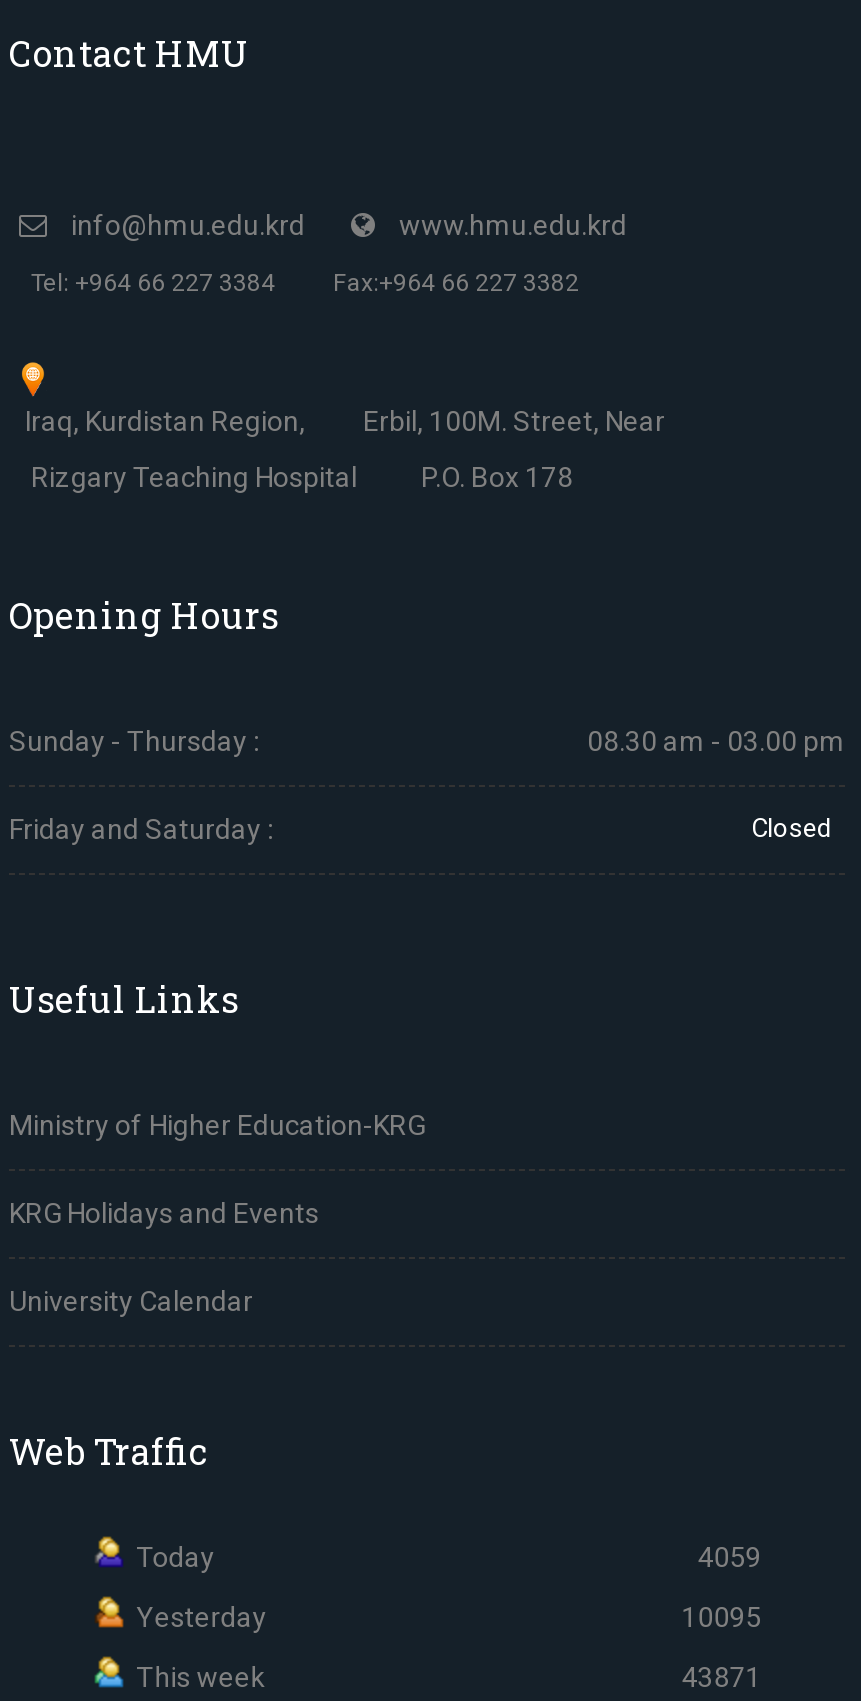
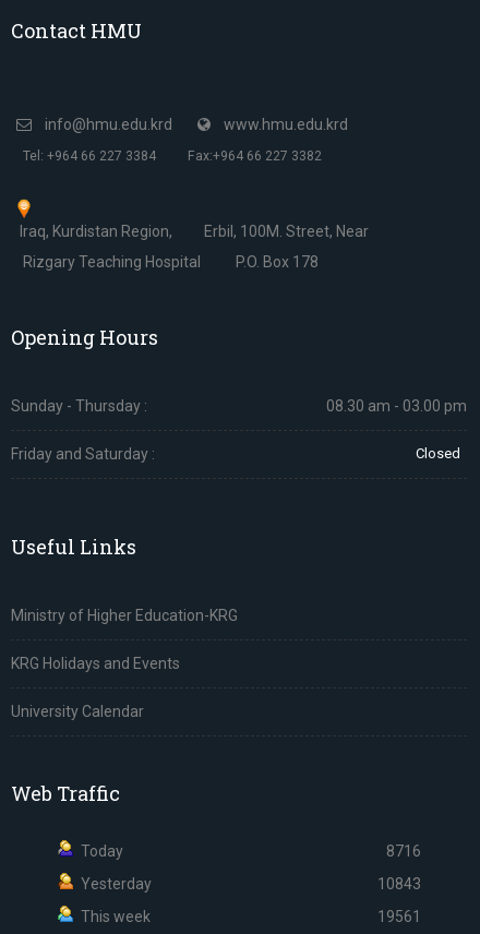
[697,1540,761,1572] 4059 -> [386,842,421,859] 8716
[681,1600,761,1632] 10095 -> [378,875,421,892] 10843
[681,1660,761,1692] 43871 -> [378,907,421,925] 19561

